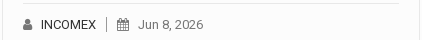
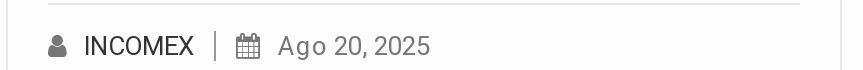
[138,16,203,31] Jun 8, 2026 -> [278,31,430,61] Ago 20, 2025

